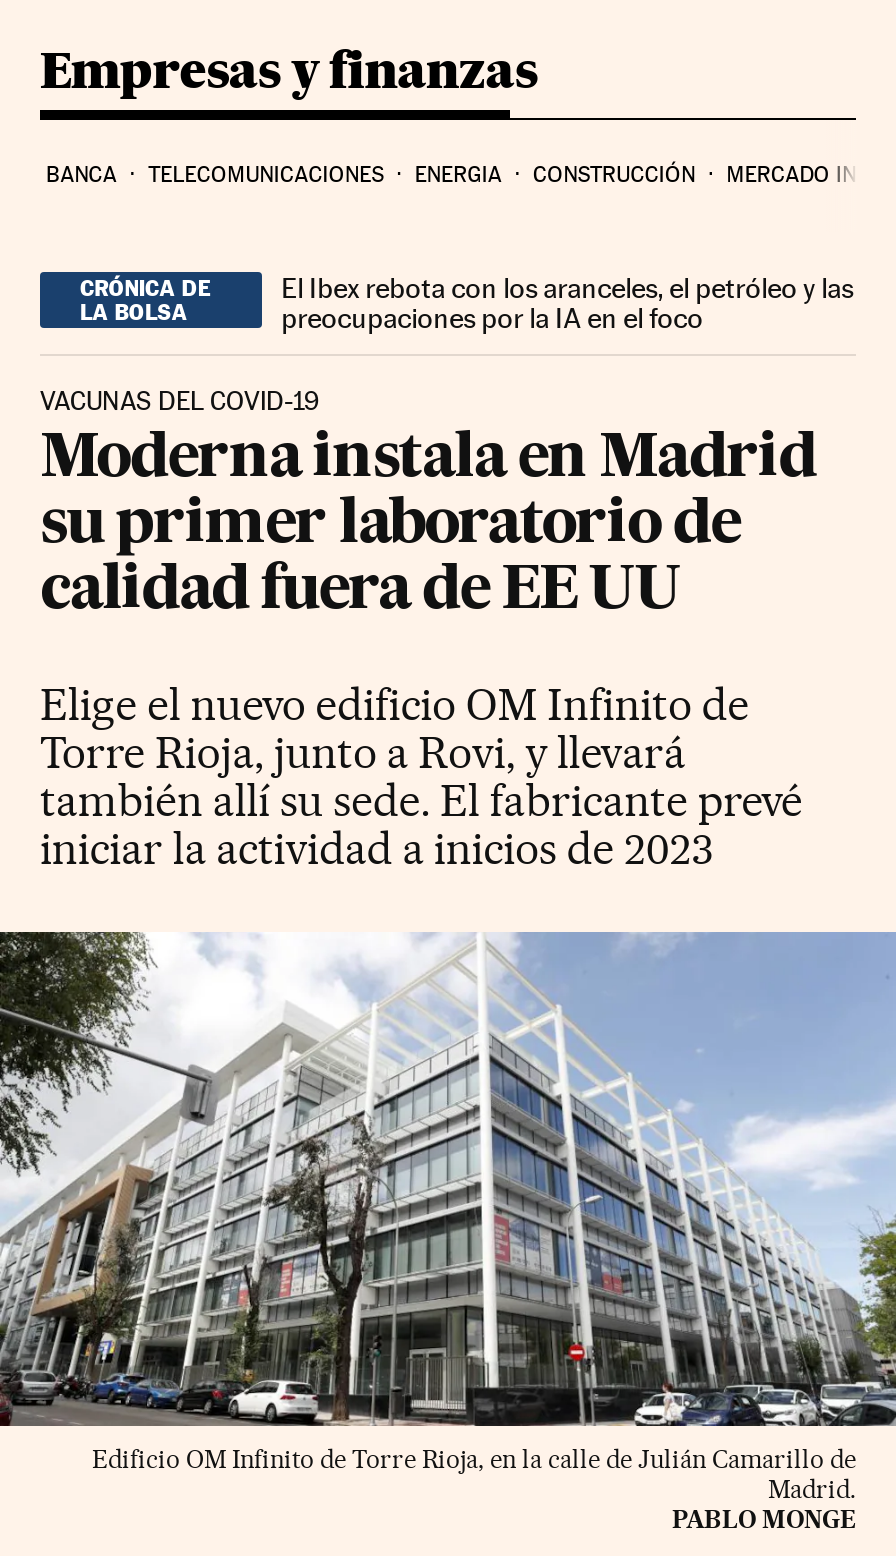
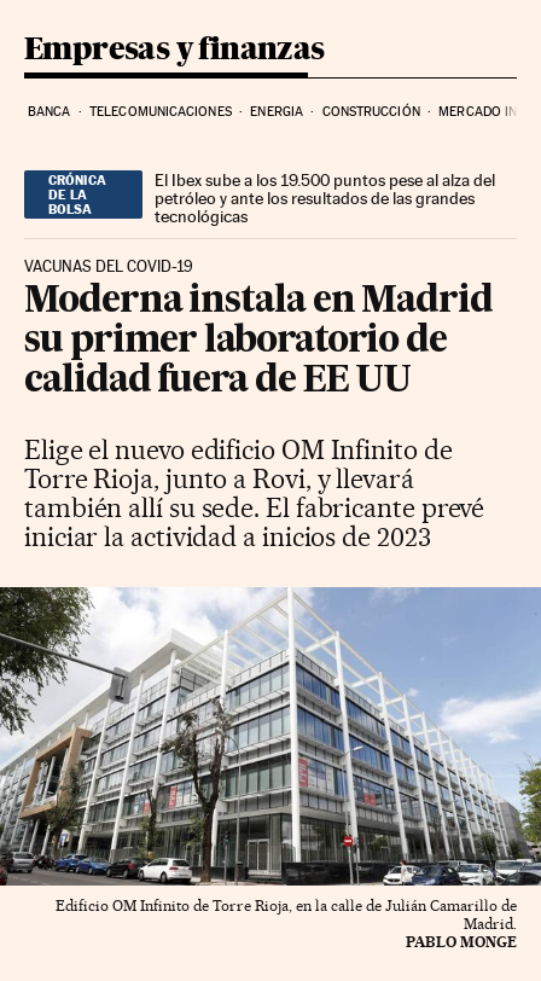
[281,271,853,333] El Ibex rebota con los aranceles, el petróleo y las | preocupaciones por la IA en el foco -> [155,170,496,225] El Ibex sube a los 19.500 puntos pese al alza del | petróleo y ante los resultados de las grandes | tecnológicas

